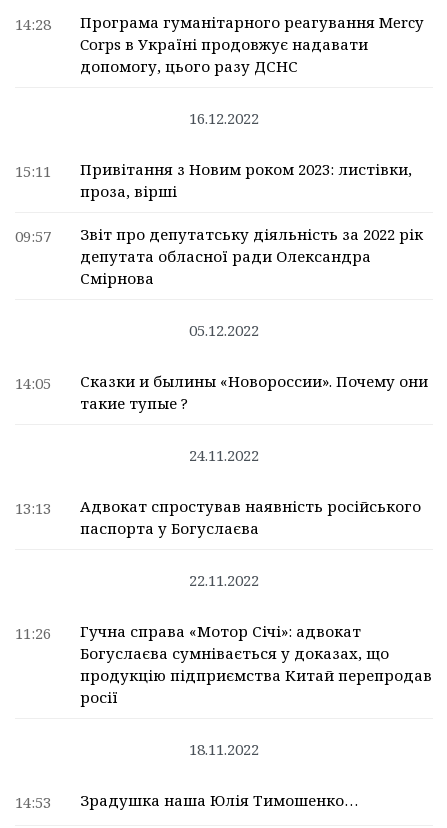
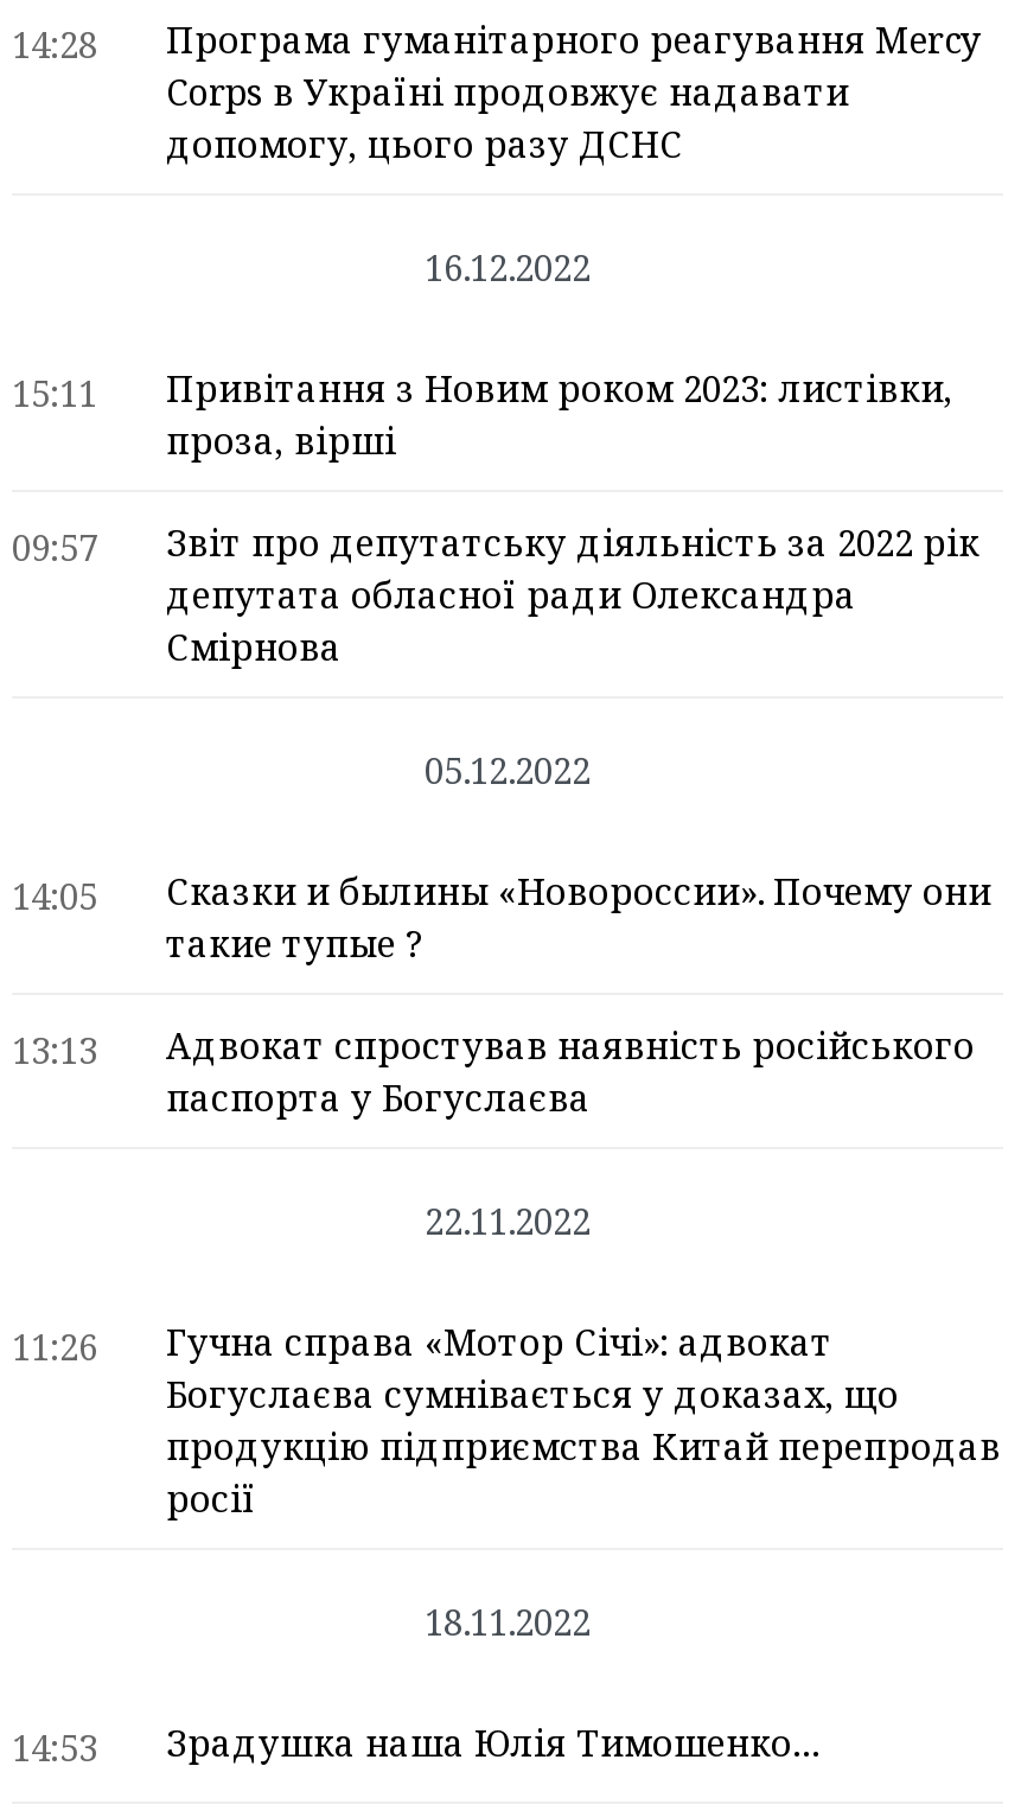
[189,445,259,465] 24.11.2022 -> none

